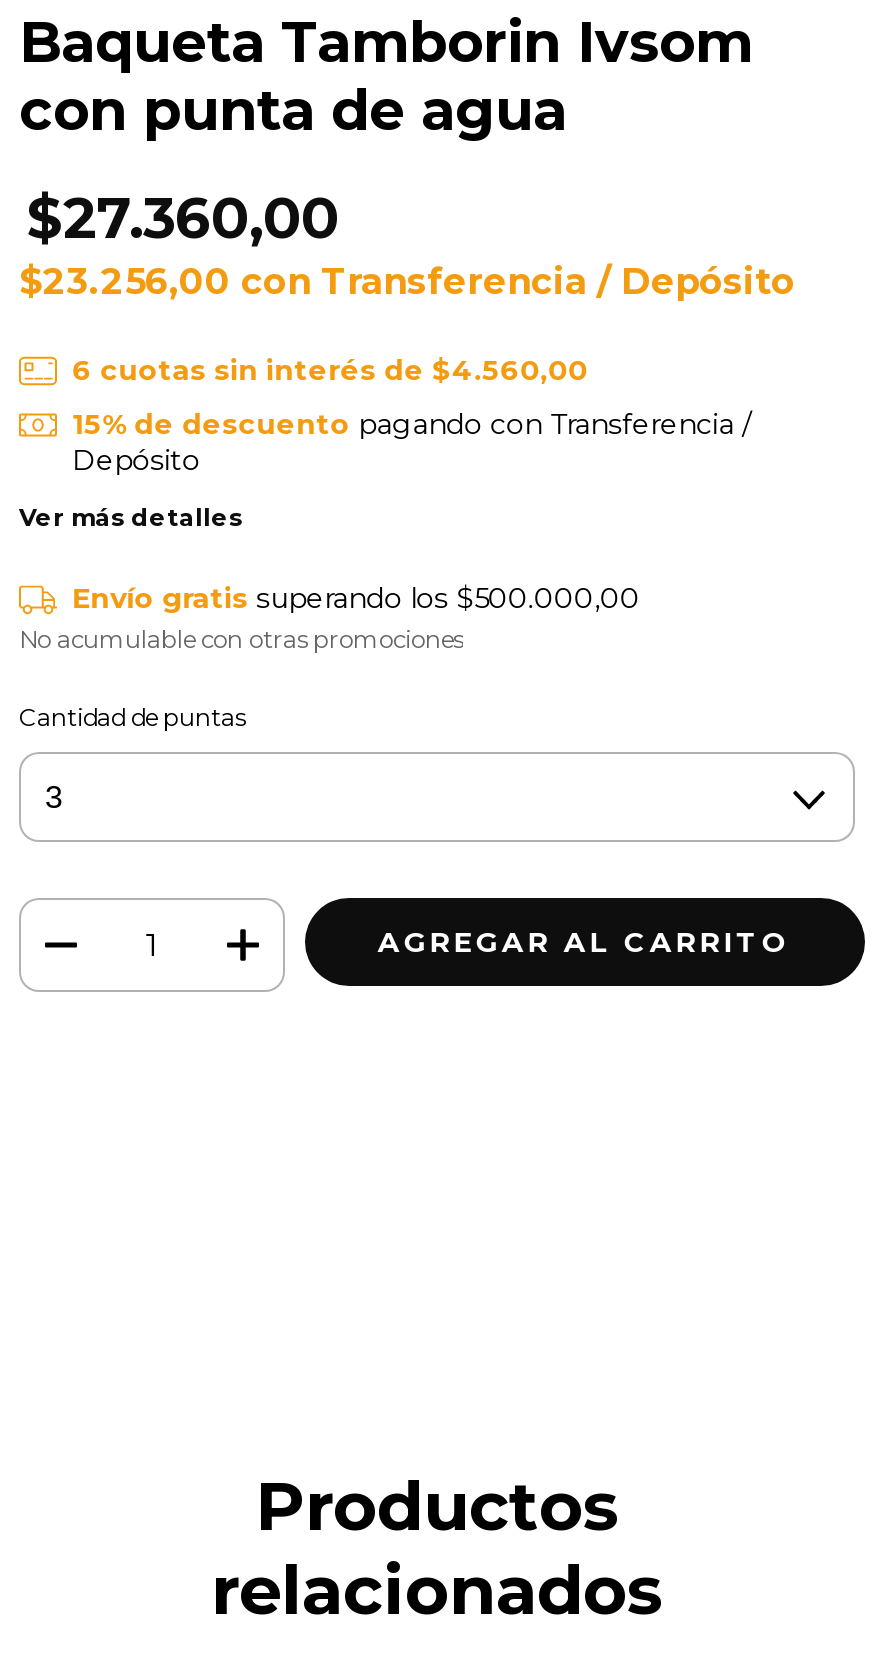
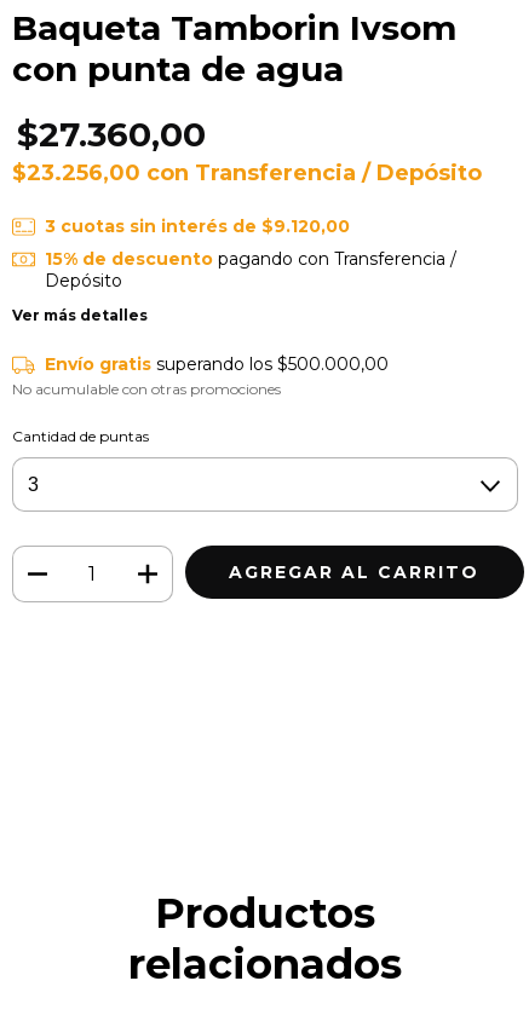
[72,353,588,389] 6 cuotas sin interés de $4.560,00 -> [44,216,349,237] 3 cuotas sin interés de $9.120,00

